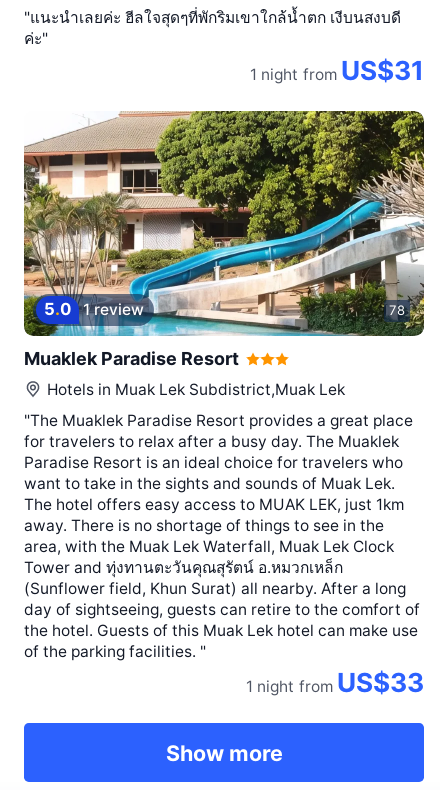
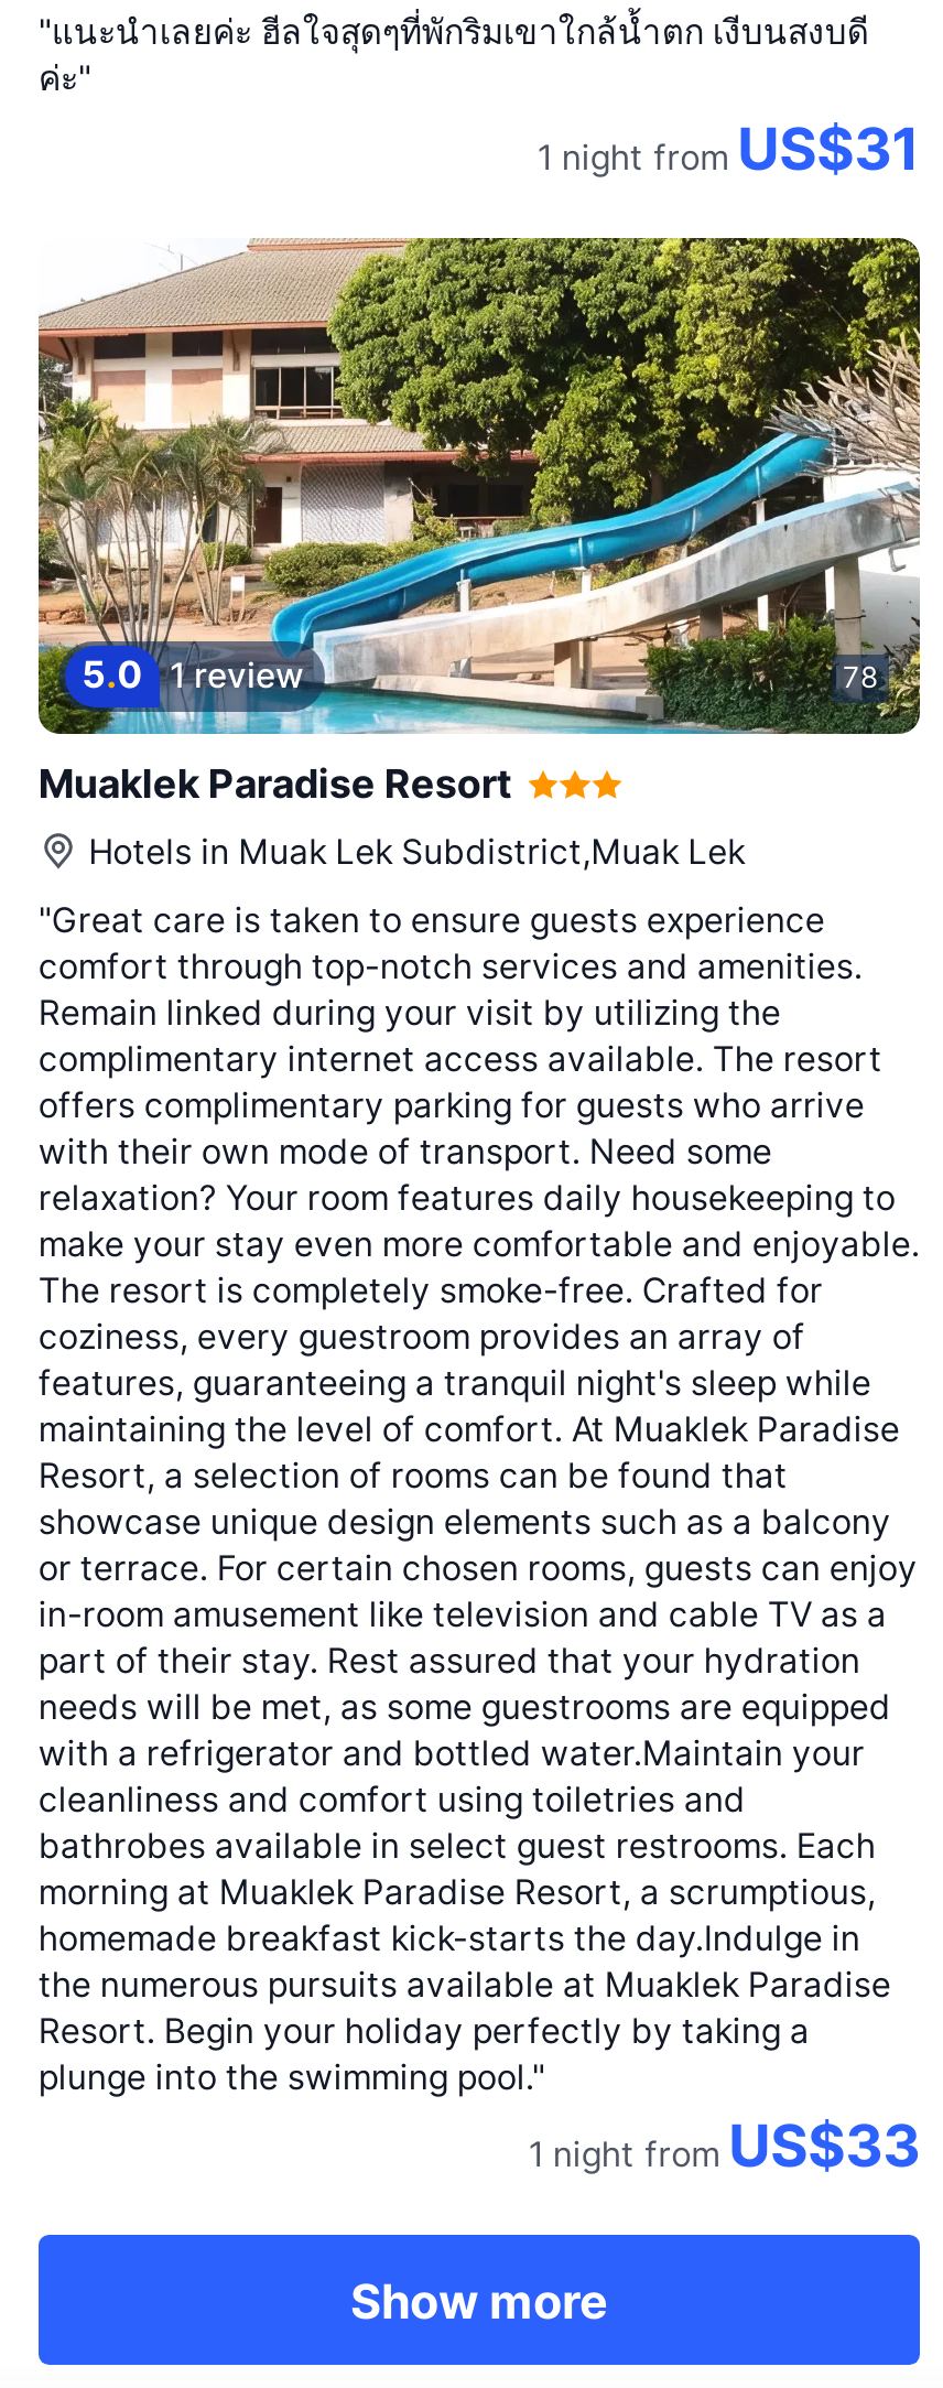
[24,411,420,661] "The Muaklek Paradise Resort provides a great place | for travelers to relax after a busy day. The Muaklek | Paradise Resort is an ideal choice for travelers who | want to take in the sights and sounds of Muak Lek. | The hotel offers easy access to MUAK LEK, just 1km | away. There is no shortage of things to see in the | area, with the Muak Lek Waterfall, Muak Lek Clock | Tower and ทุ่งทานตะวันคุณสุรัตน์ อ.หมวกเหล็ก | (Sunflower field, Khun Surat) all nearby. After a long | day of sightseeing, guests can retire to the comfort of | the hotel. Guests of this Muak Lek hotel can make use | of the parking facilities. " -> [38,898,920,2097] "Great care is taken to ensure guests experience | comfort through top-notch services and amenities. | Remain linked during your visit by utilizing the | complimentary internet access available. The resort | offers complimentary parking for guests who arrive | with their own mode of transport. Need some | relaxation? Your room features daily housekeeping to | make your stay even more comfortable and enjoyable. | The resort is completely smoke-free. Crafted for | coziness, every guestroom provides an array of | features, guaranteeing a tranquil night's sleep while | maintaining the level of comfort. At Muaklek Paradise | Resort, a selection of rooms can be found that | showcase unique design elements such as a balcony | or terrace. For certain chosen rooms, guests can enjoy | in-room amusement like television and cable TV as a | part of their stay. Rest assured that your hydration | needs will be met, as some guestrooms are equipped | with a refrigerator and bottled water.Maintain your | cleanliness and comfort using toiletries and | bathrobes available in select guest restrooms. Each | morning at Muaklek Paradise Resort, a scrumptious, | homemade breakfast kick-starts the day.Indulge in | the numerous pursuits available at Muaklek Paradise | Resort. Begin your holiday perfectly by taking a | plunge into the swimming pool."

